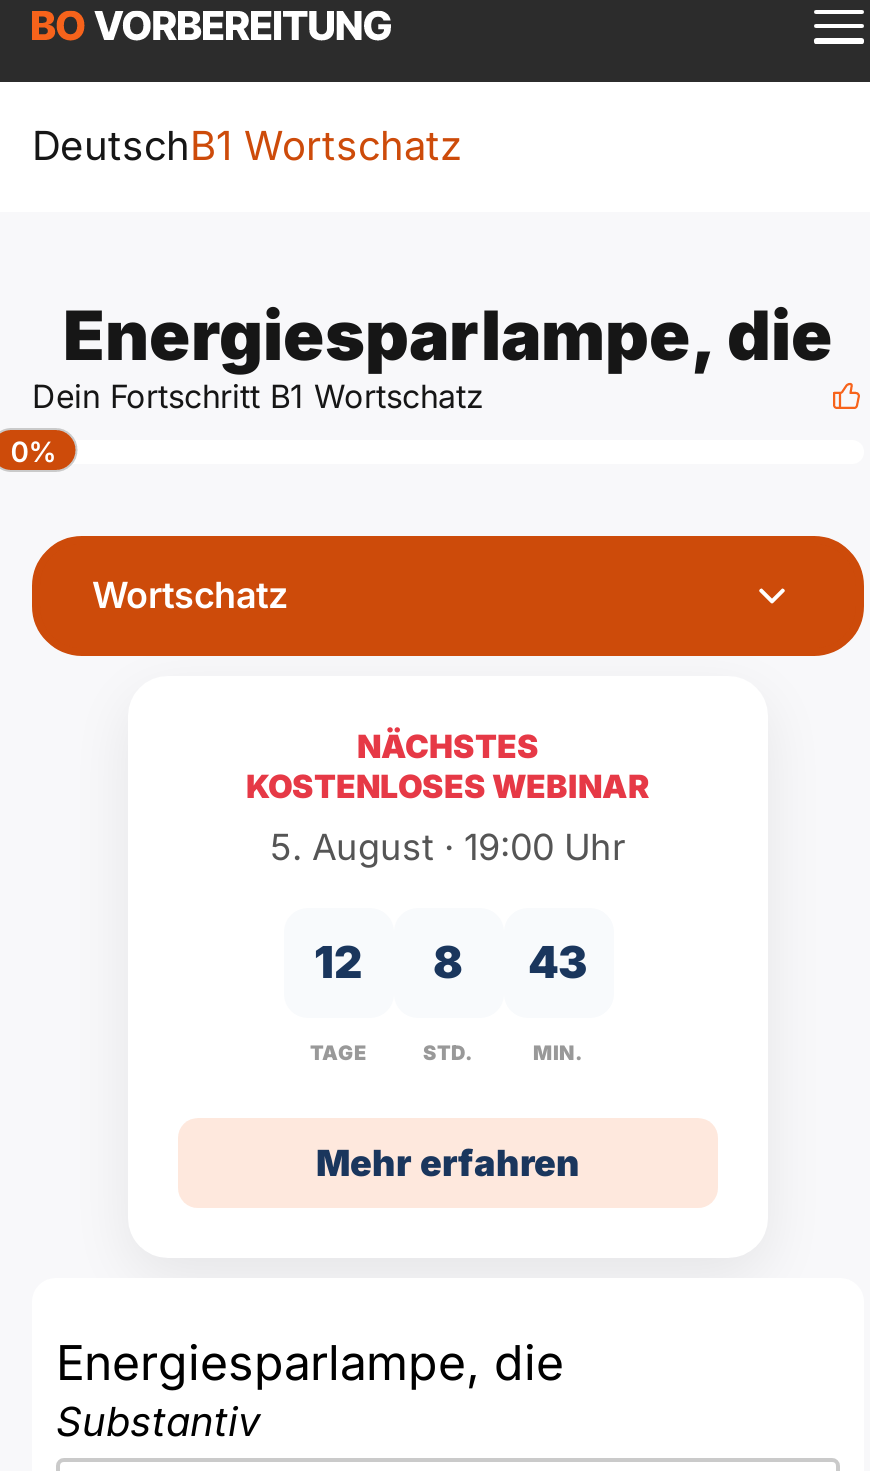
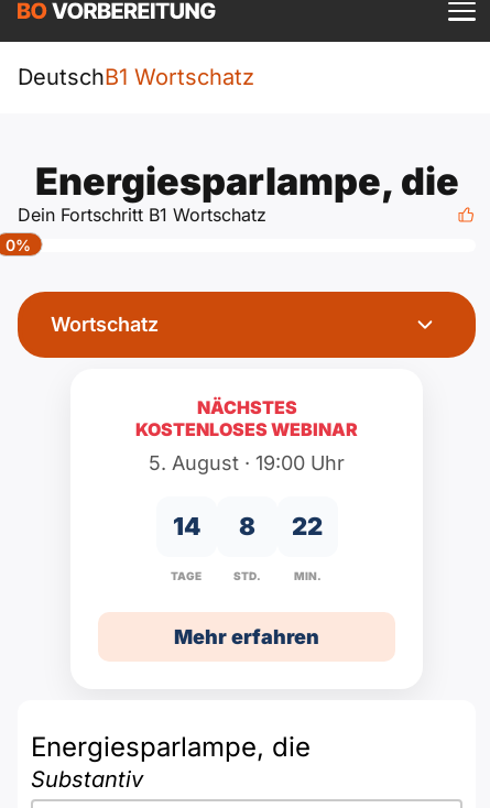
[314,936,362,988] 12 -> [172,512,200,541] 14
[528,936,588,988] 43 -> [292,512,323,541] 22

